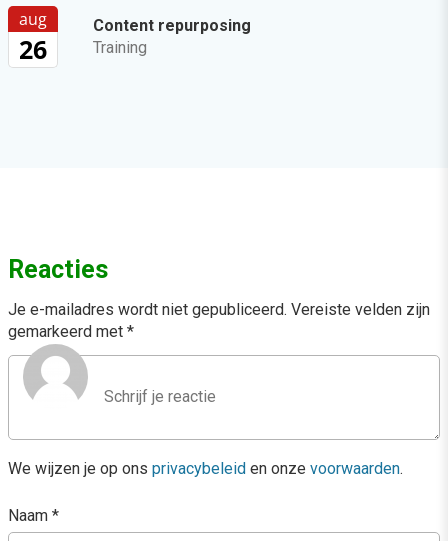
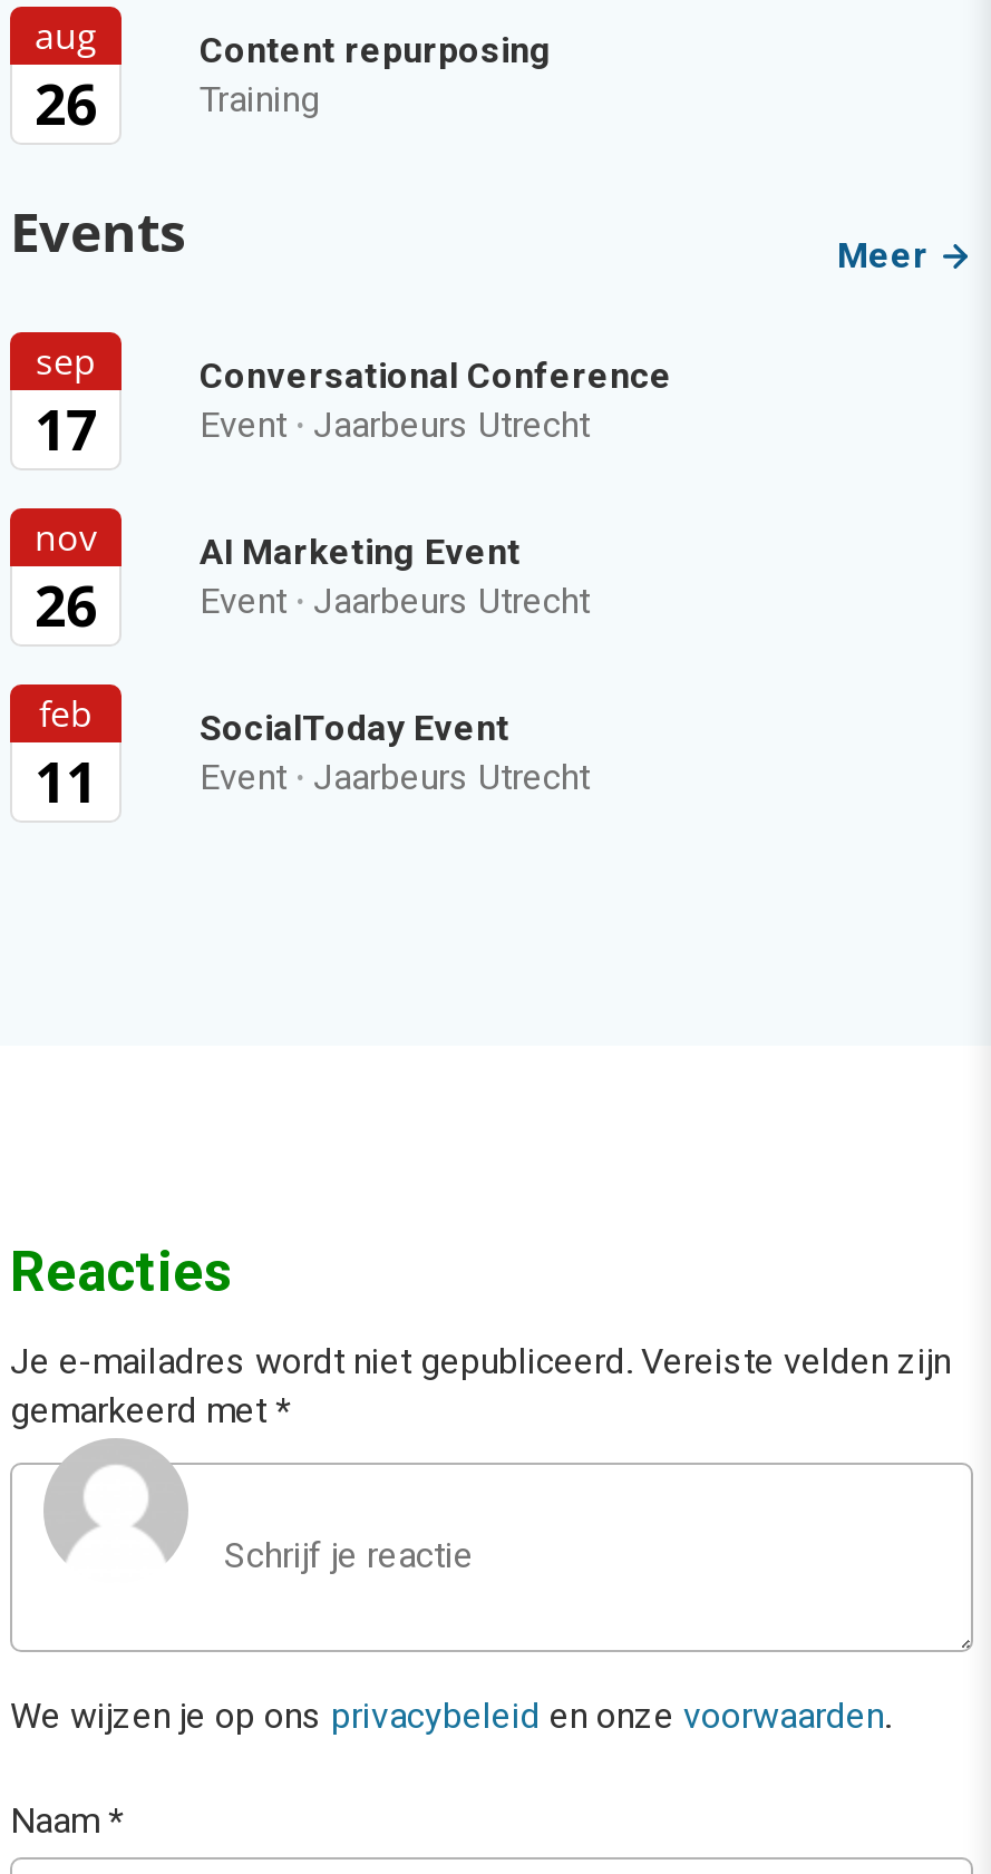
none -> [10,194,937,466] Events | Meer | sep | 17
none -> [35,355,672,642] Conversational Conference | Event · Jaarbeurs Utrecht | nov | 26
none -> [35,531,590,818] AI Marketing Event | Event · Jaarbeurs Utrecht | feb | 11
none -> [200,707,590,798] SocialToday Event | Event · Jaarbeurs Utrecht

